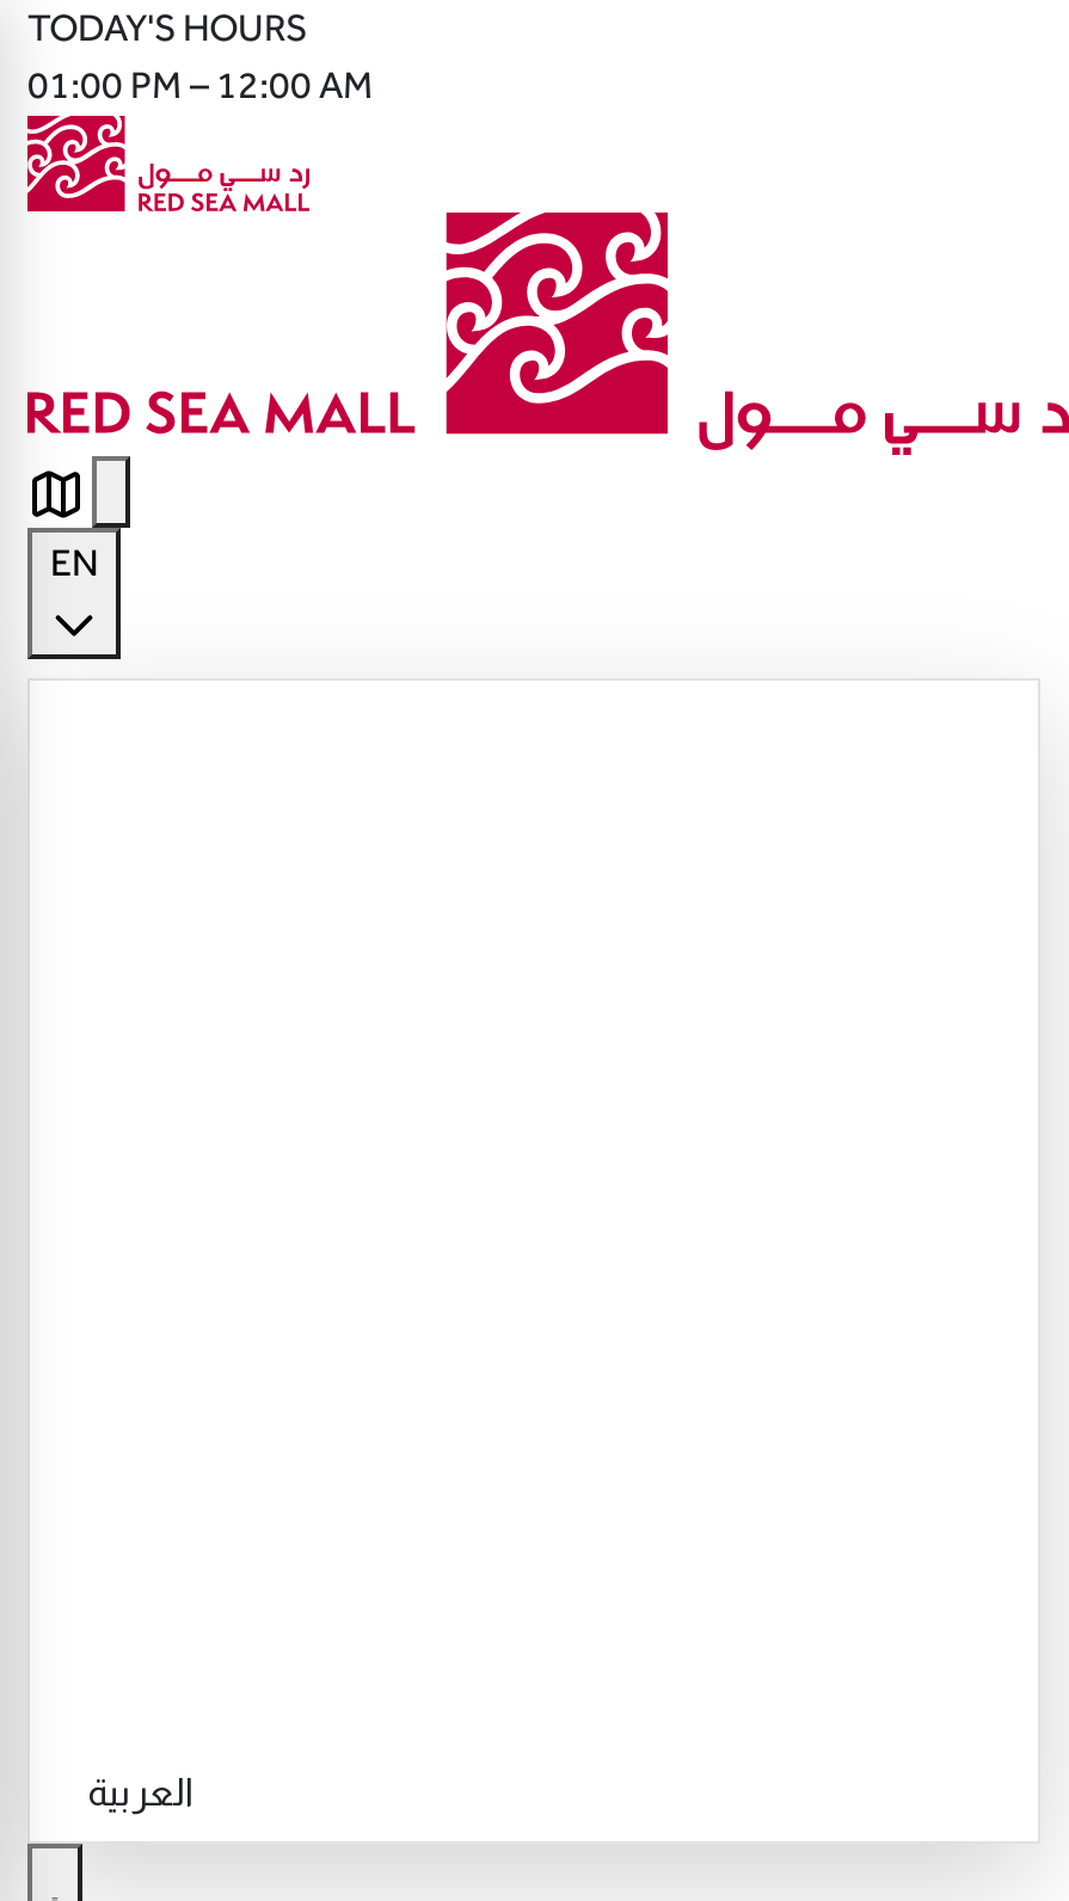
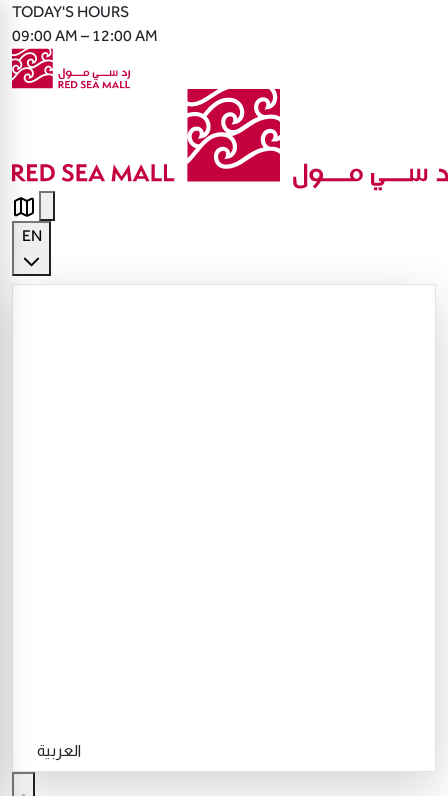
[27,62,374,107] 01:00 PM – 12:00 AM -> [12,26,158,45] 09:00 AM – 12:00 AM

